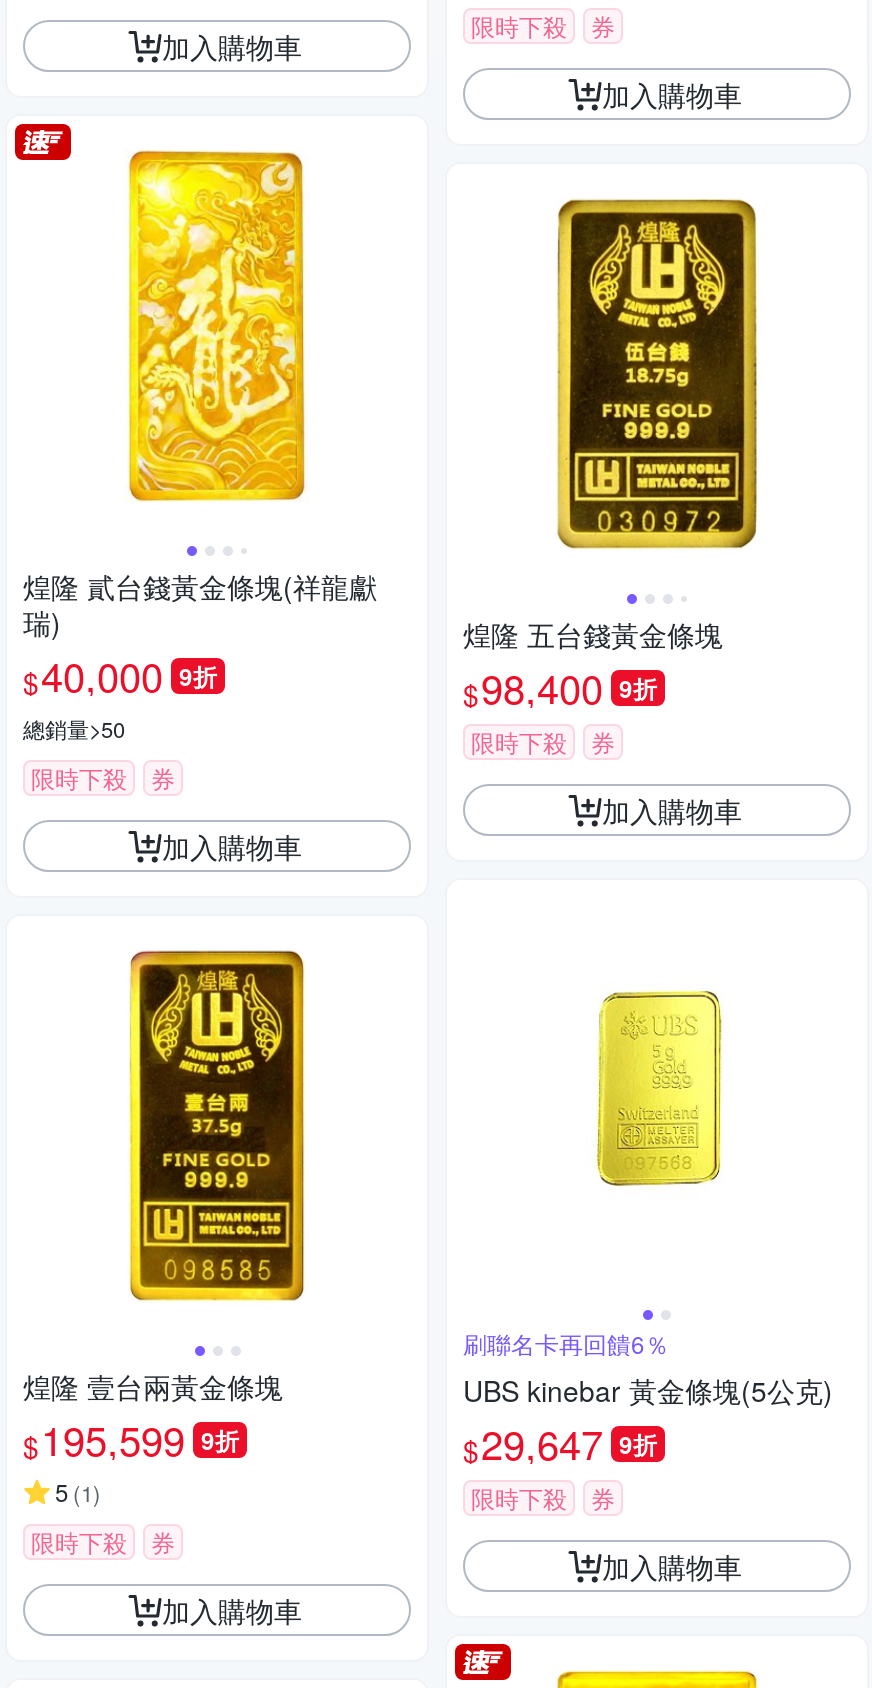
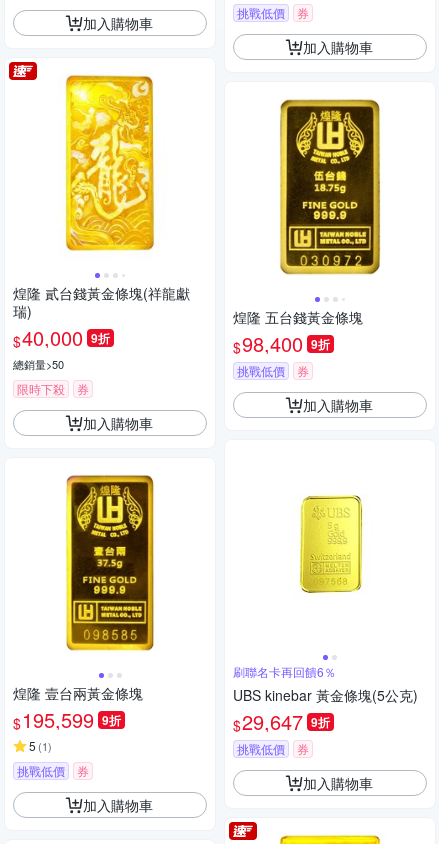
[471,9,567,43] 限時下殺 -> [237,4,285,21] 挑戰低價
[471,725,567,759] 限時下殺 -> [237,362,285,379] 挑戰低價
[471,1481,567,1515] 限時下殺 -> [237,740,285,757] 挑戰低價
[31,1525,127,1559] 限時下殺 -> [17,762,65,779] 挑戰低價

